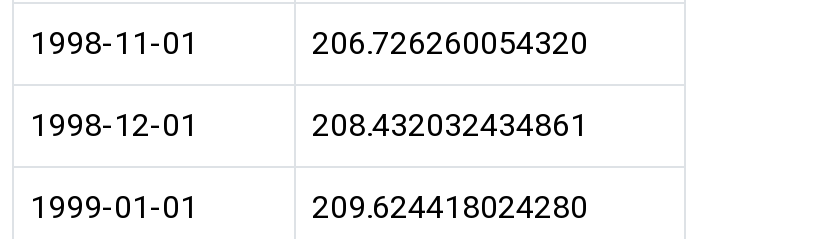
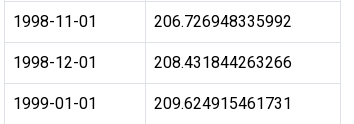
[312,24,588,62] 206.726260054320 -> [154,12,292,31] 206.726948335992
[312,106,588,144] 208.432032434861 -> [154,53,292,72] 208.431844263266
[312,188,588,226] 209.624418024280 -> [154,94,292,113] 209.624915461731

